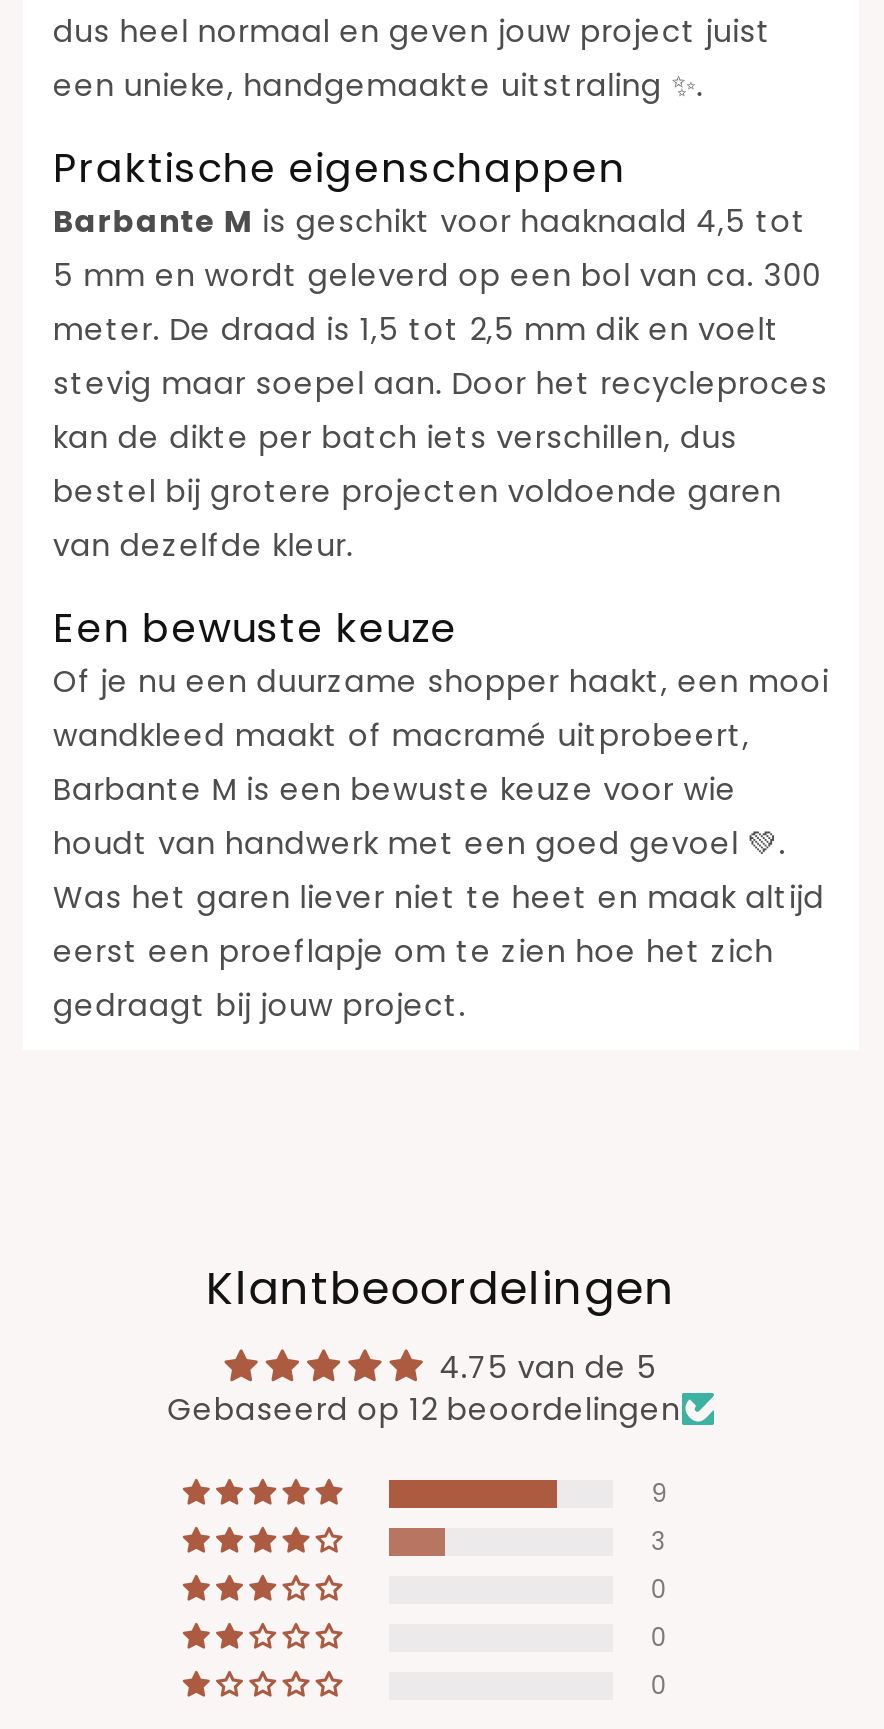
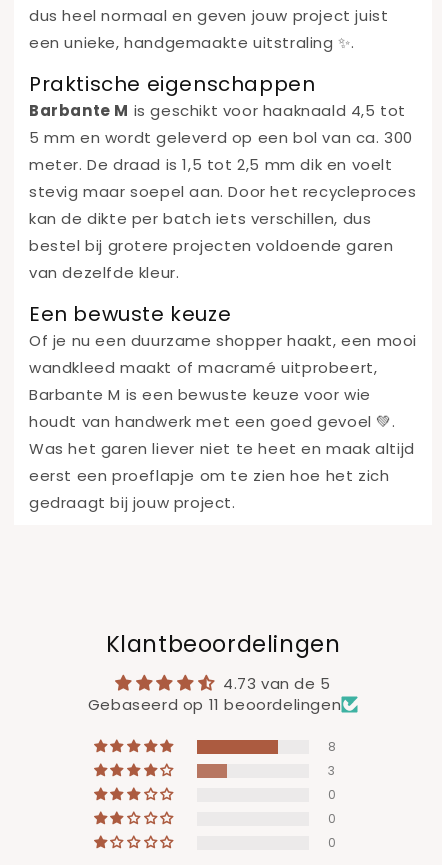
[440,1345,657,1387] 4.75 van de 5 -> [223,672,331,693] 4.73 van de 5
[168,1387,680,1429] Gebaseerd op 12 beoordelingen -> [88,693,341,714] Gebaseerd op 11 beoordelingen
[651,1476,668,1510] 9 -> [328,738,337,755] 8

